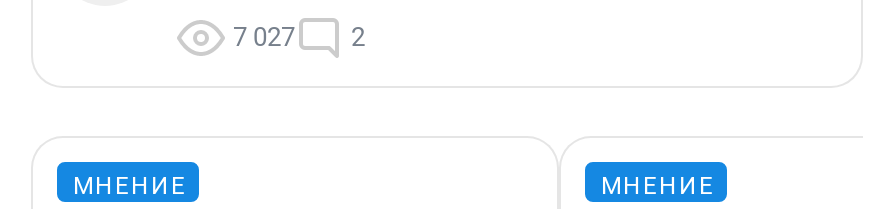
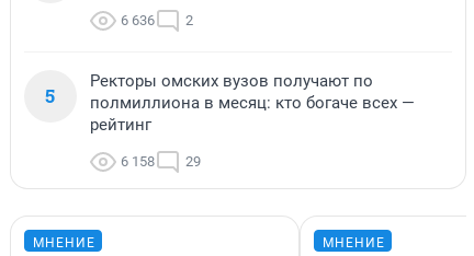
[233,21,365,51] 7 027 2 -> [121,12,193,28] 6 636 2
none -> [45,83,56,108] 5
none -> [90,71,415,169] Ректоры омских вузов получают по | полмиллиона в месяц: кто богаче всех — | рейтинг | 6 158 | 29

